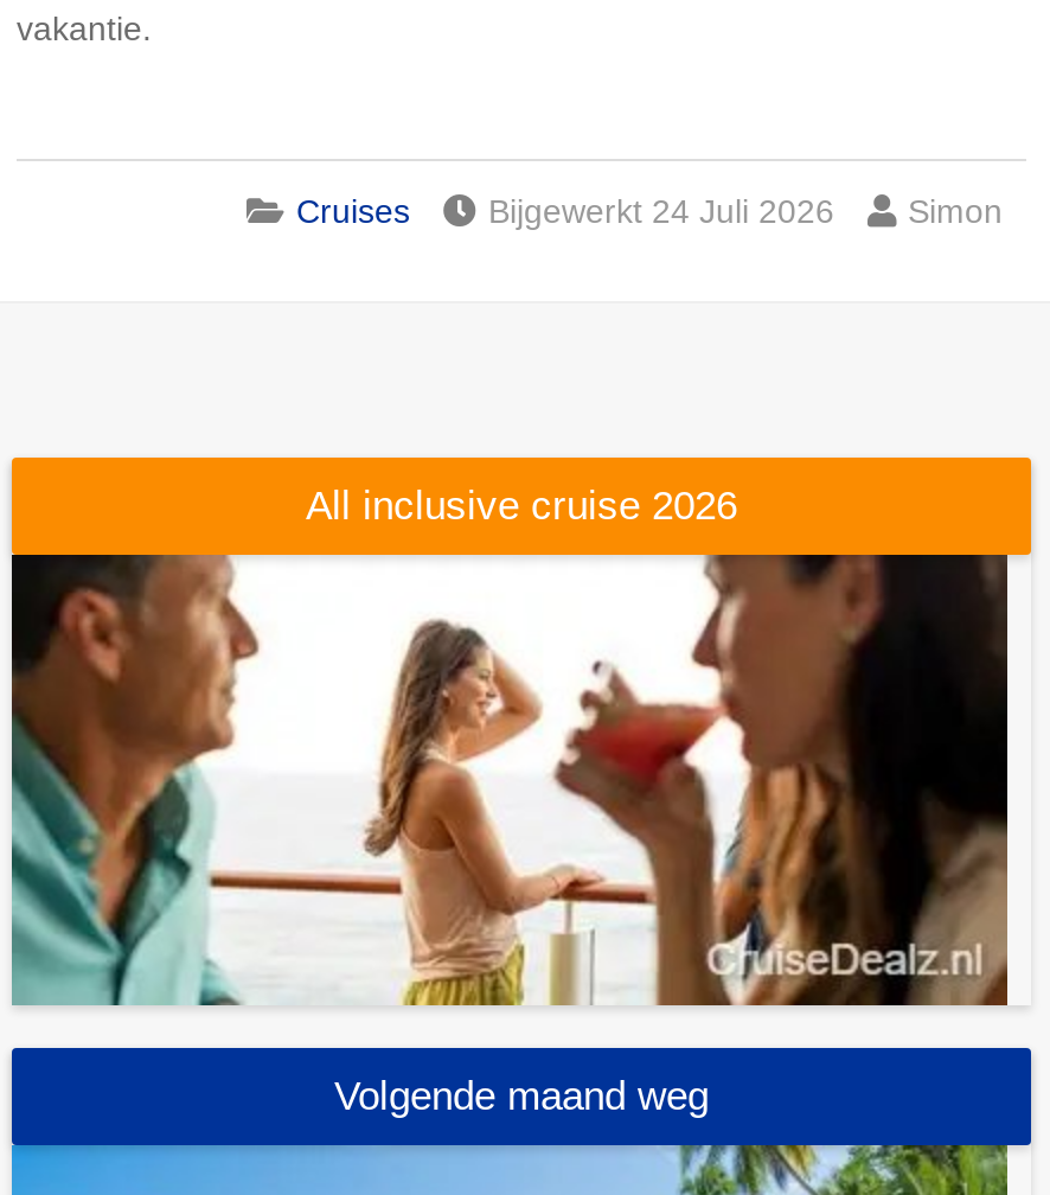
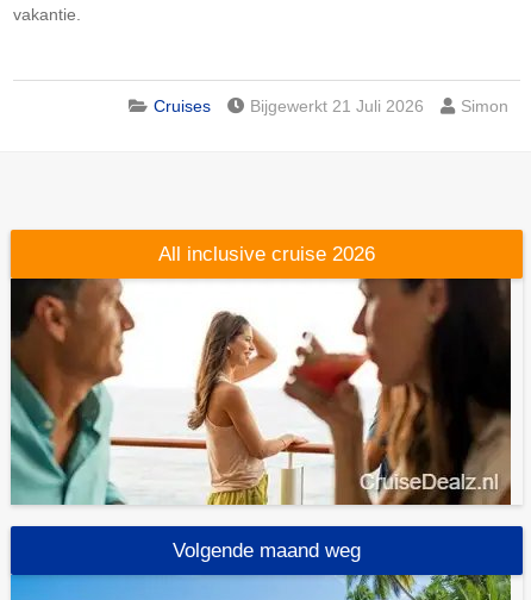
[488,191,834,229] Bijgewerkt 24 Juli 2026 -> [250,96,424,115] Bijgewerkt 21 Juli 2026

